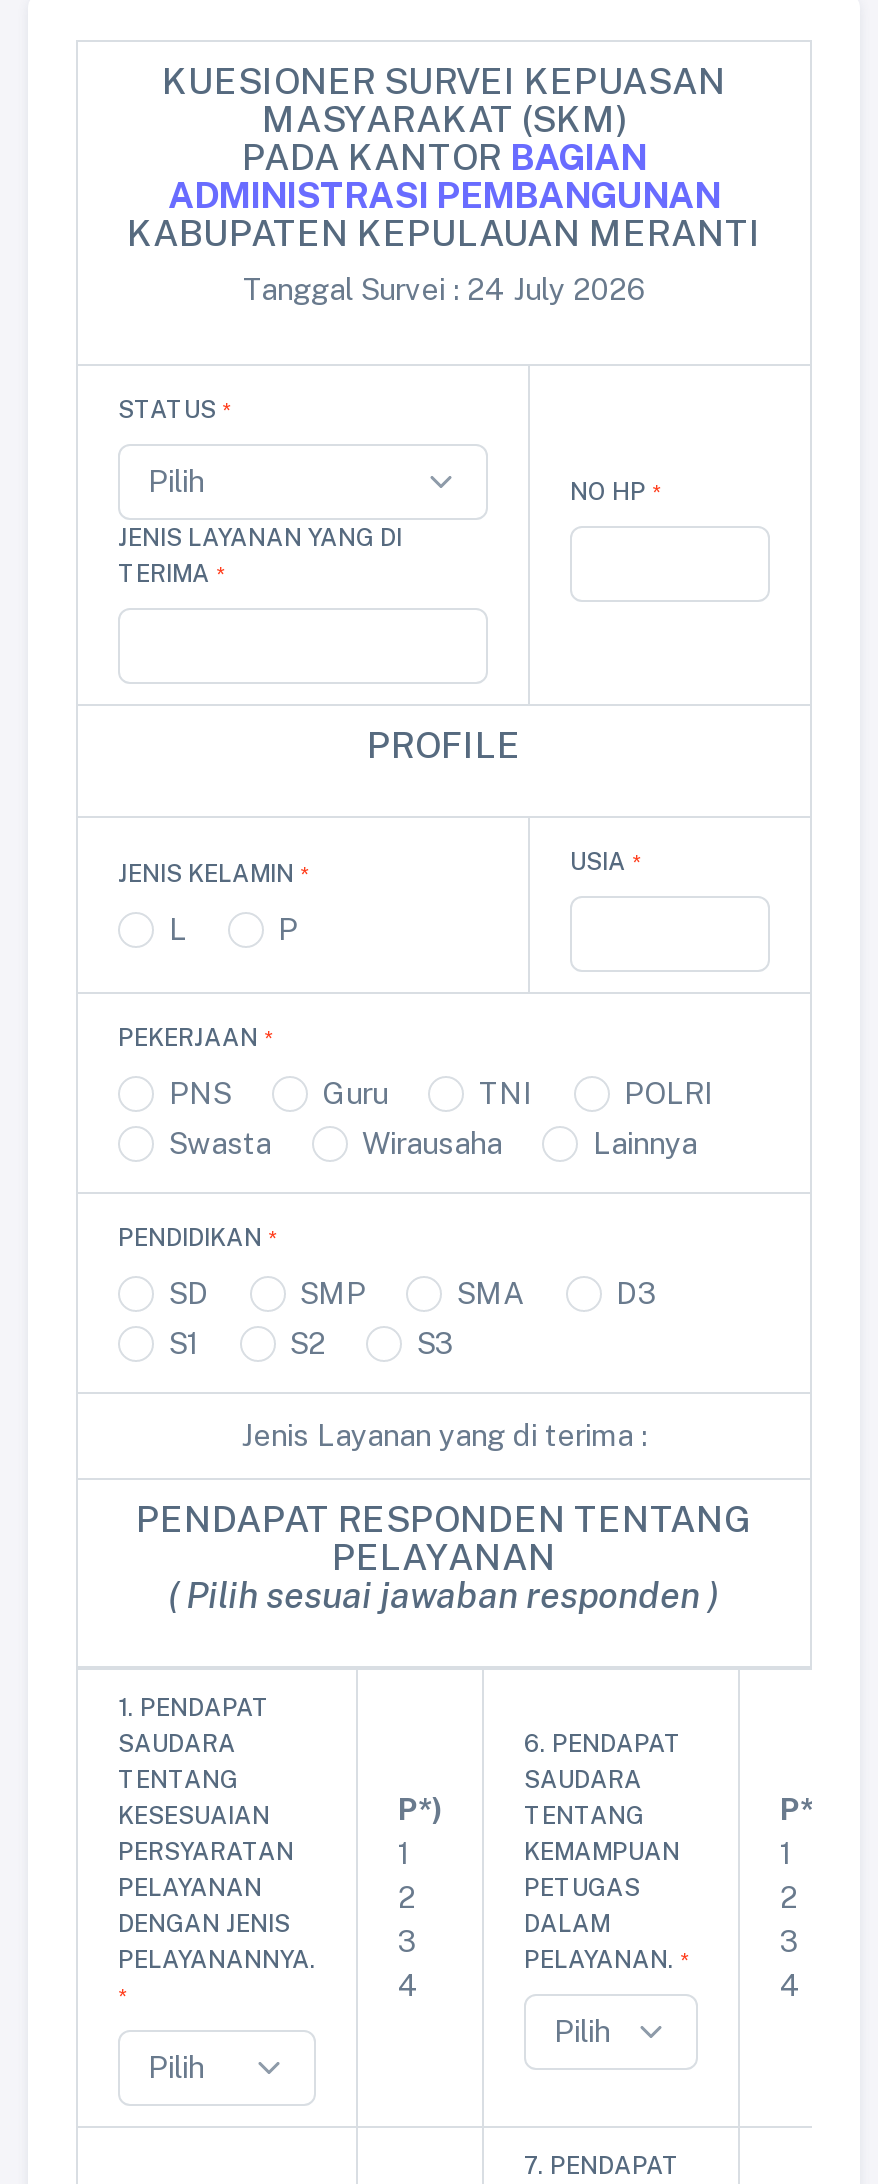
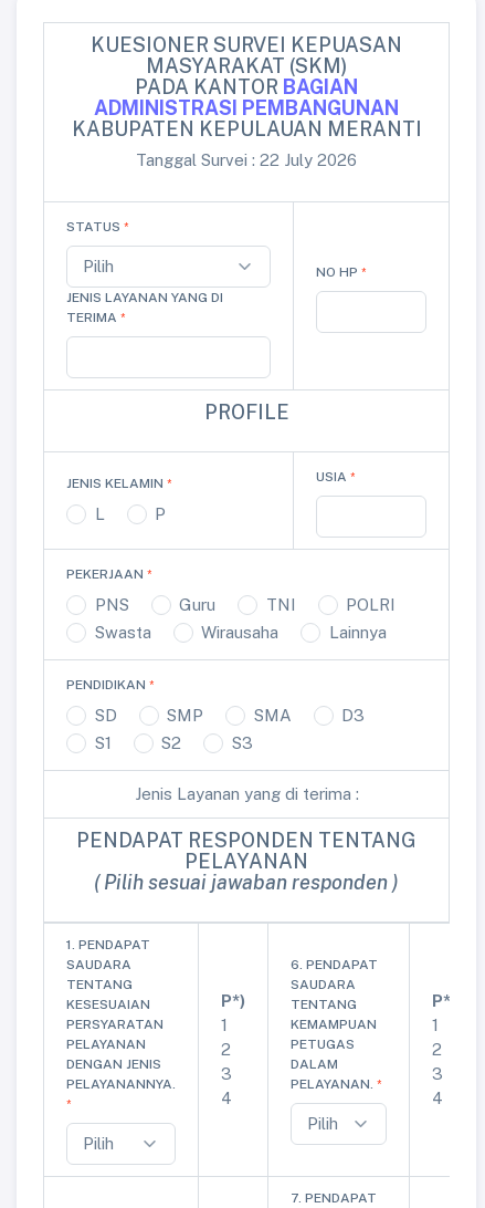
[243,272,645,306] Tanggal Survei : 24 July 2026 -> [136,150,357,169] Tanggal Survei : 22 July 2026

